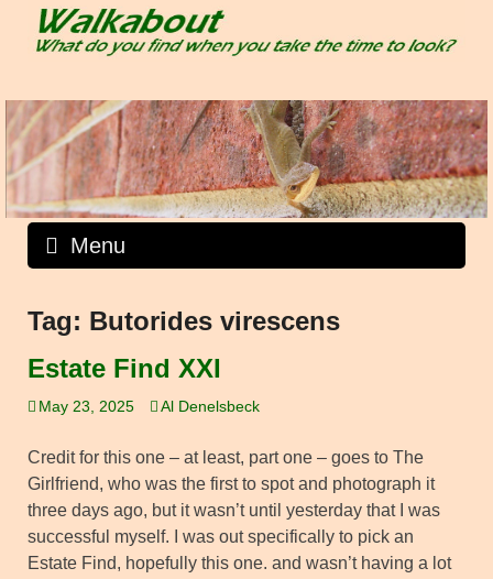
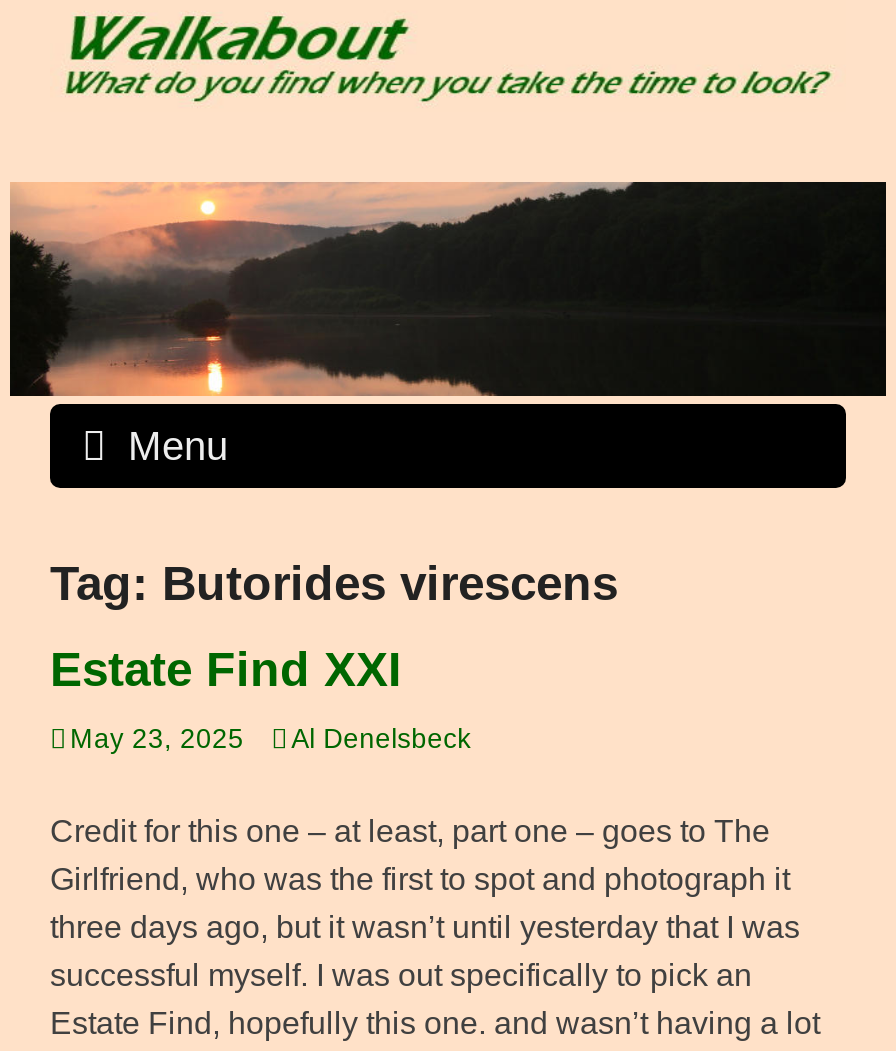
[6,100,489,218] [image] -> [8,180,888,398] [image]

